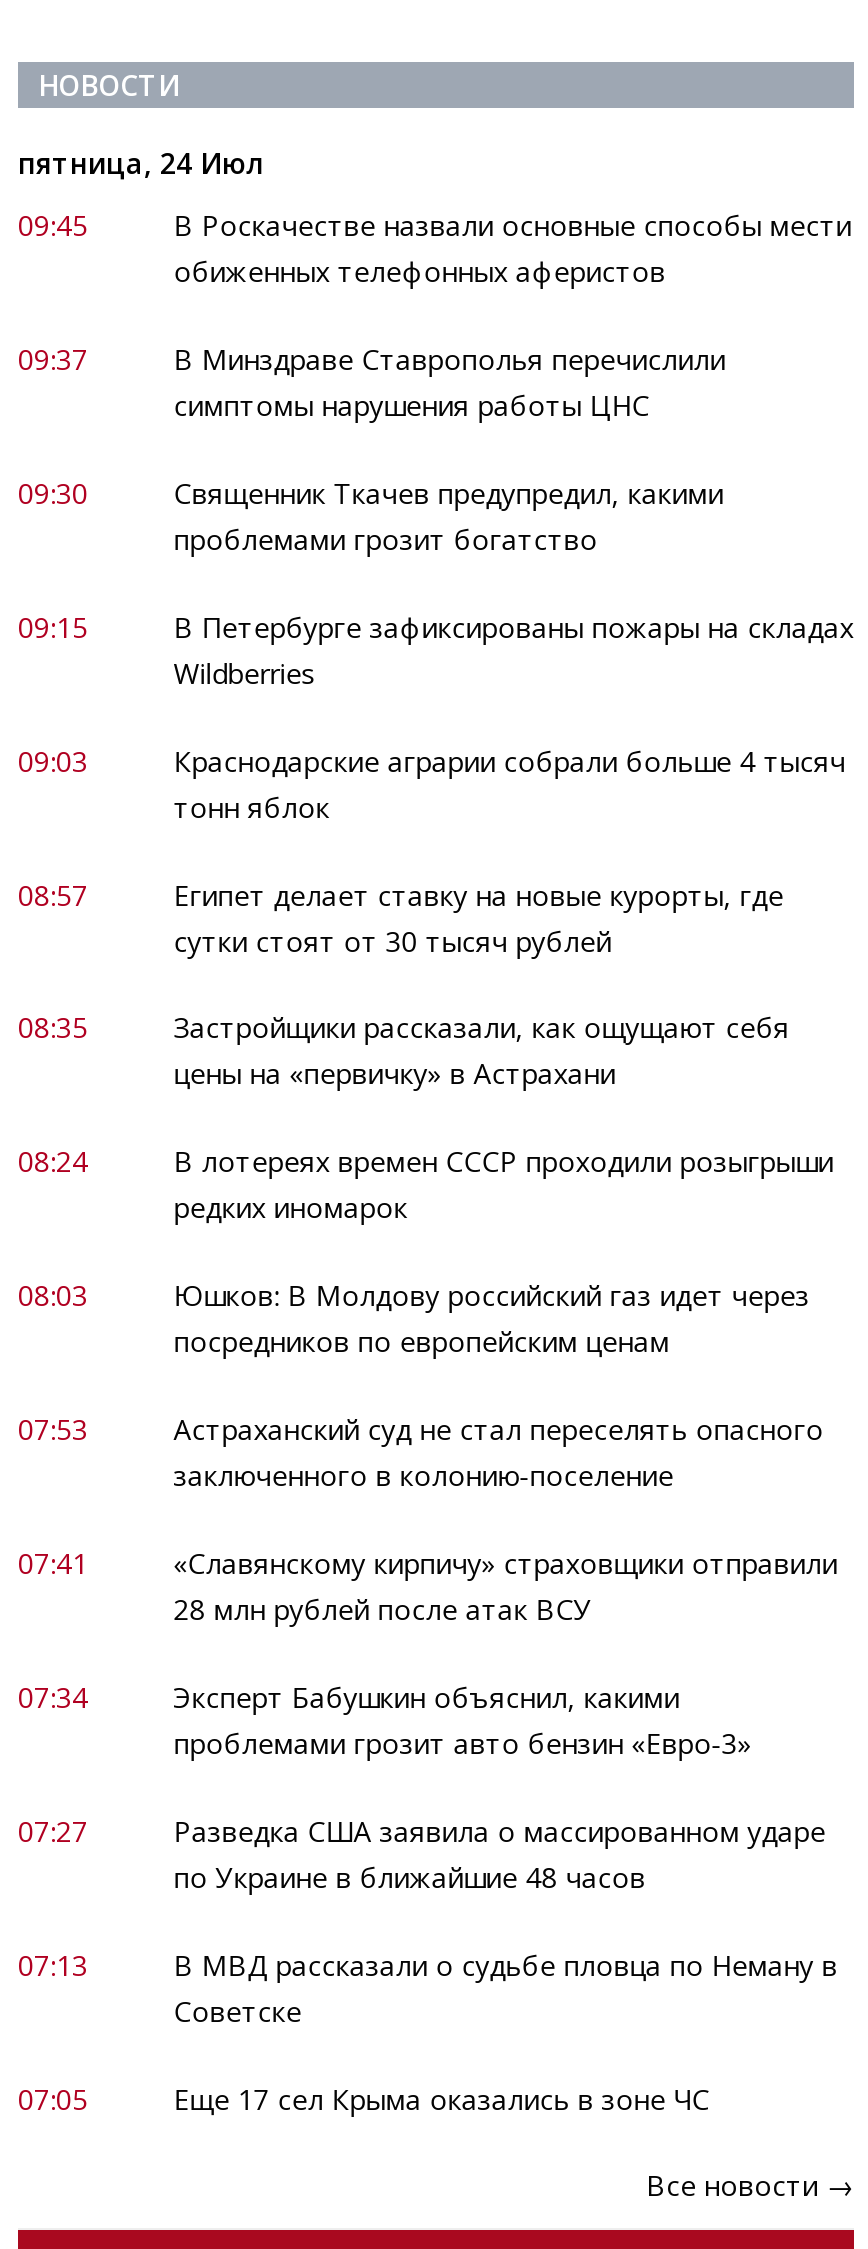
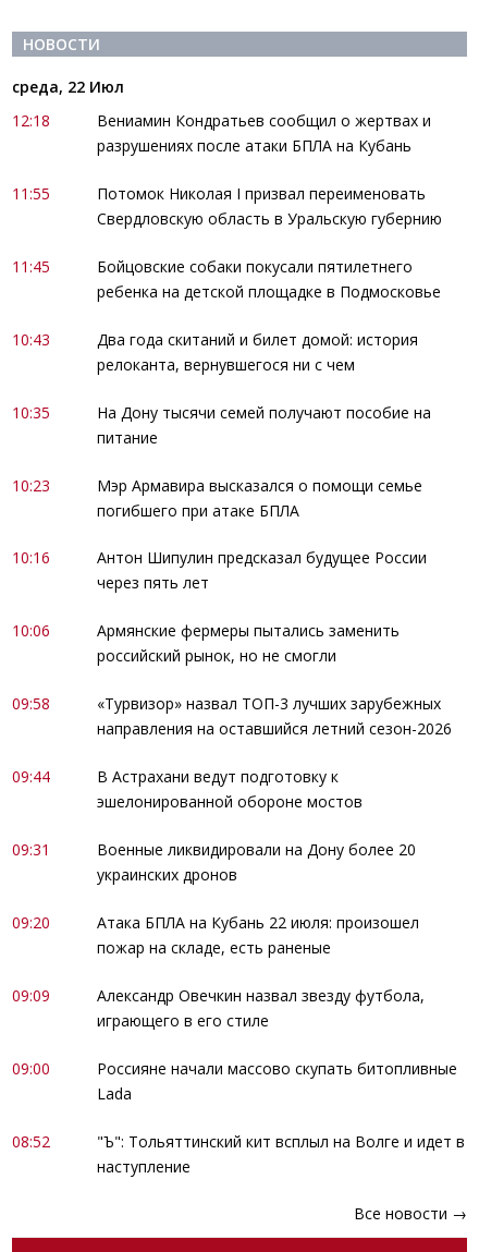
[18,144,264,182] пятница, 24 Июл -> [12,76,124,97] среда, 22 Июл
[18,206,851,290] 09:45 | В Роскачестве назвали основные способы мести | обиженных телефонных аферистов -> [12,110,431,156] 12:18 | Вениамин Кондратьев сообщил о жертвах и | разрушениях после атаки БПЛА на Кубань
[18,340,725,424] 09:37 | В Минздраве Ставрополья перечислили | симптомы нарушения работы ЦНС -> [12,183,442,229] 11:55 | Потомок Николая I призвал переименовать | Свердловскую область в Уральскую губернию
[18,474,723,558] 09:30 | Священник Ткачев предупредил, какими | проблемами грозит богатство -> [12,256,441,302] 11:45 | Бойцовские собаки покусали пятилетнего | ребенка на детской площадке в Подмосковье
[18,607,853,691] 09:15 | В Петербурге зафиксированы пожары на складах | Wildberries -> [12,329,418,375] 10:43 | Два года скитаний и билет домой: история | релоканта, вернувшегося ни с чем
[18,741,845,825] 09:03 | Краснодарские аграрии собрали больше 4 тысяч | тонн яблок -> [12,402,431,447] 10:35 | На Дону тысячи семей получают пособие на | питание
[18,875,783,959] 08:57 | Египет делает ставку на новые курорты, где | сутки стоят от 30 тысяч рублей -> [12,475,422,520] 10:23 | Мэр Армавира высказался о помощи семье | погибшего при атаке БПЛА
[18,1009,789,1093] 08:35 | Застройщики рассказали, как ощущают себя | цены на «первичку» в Астрахани -> [12,547,426,593] 10:16 | Антон Шипулин предсказал будущее России | через пять лет
[18,1143,833,1227] 08:24 | В лотереях времен СССР проходили розыгрыши | редких иномарок -> [12,620,399,666] 10:06 | Армянские фермеры пытались заменить | российский рынок, но не смогли
[18,1276,809,1360] 08:03 | Юшков: В Молдову российский газ идет через | посредников по европейским ценам -> [12,693,451,739] 09:58 | «Турвизор» назвал ТОП-3 лучших зарубежных | направления на оставшийся летний сезон-2026
[18,1410,823,1494] 07:53 | Астраханский суд не стал переселять опасного | заключенного в колонию-поселение -> [12,766,362,812] 09:44 | В Астрахани ведут подготовку к | эшелонированной обороне мостов
[18,1544,837,1628] 07:41 | «Славянскому кирпичу» страховщики отправили | 28 млн рублей после атак ВСУ -> [12,839,416,885] 09:31 | Военные ликвидировали на Дону более 20 | украинских дронов
[18,1678,751,1762] 07:34 | Эксперт Бабушкин объяснил, какими | проблемами грозит авто бензин «Евро-3» -> [12,912,419,958] 09:20 | Атака БПЛА на Кубань 22 июля: произошел | пожар на складе, есть раненые
[18,1811,825,1895] 07:27 | Разведка США заявила о массированном ударе | по Украине в ближайшие 48 часов -> [12,985,424,1030] 09:09 | Александр Овечкин назвал звезду футбола, | играющего в его стиле
[18,1945,837,2029] 07:13 | В МВД рассказали о судьбе пловца по Неману в | Советске -> [12,1058,457,1103] 09:00 | Россияне начали массово скупать битопливные | Lada
[18,2079,709,2117] 07:05 | Еще 17 сел Крыма оказались в зоне ЧС -> [12,1131,465,1176] 08:52 | "Ъ": Тольяттинский кит всплыл на Волге и идет в | наступление

